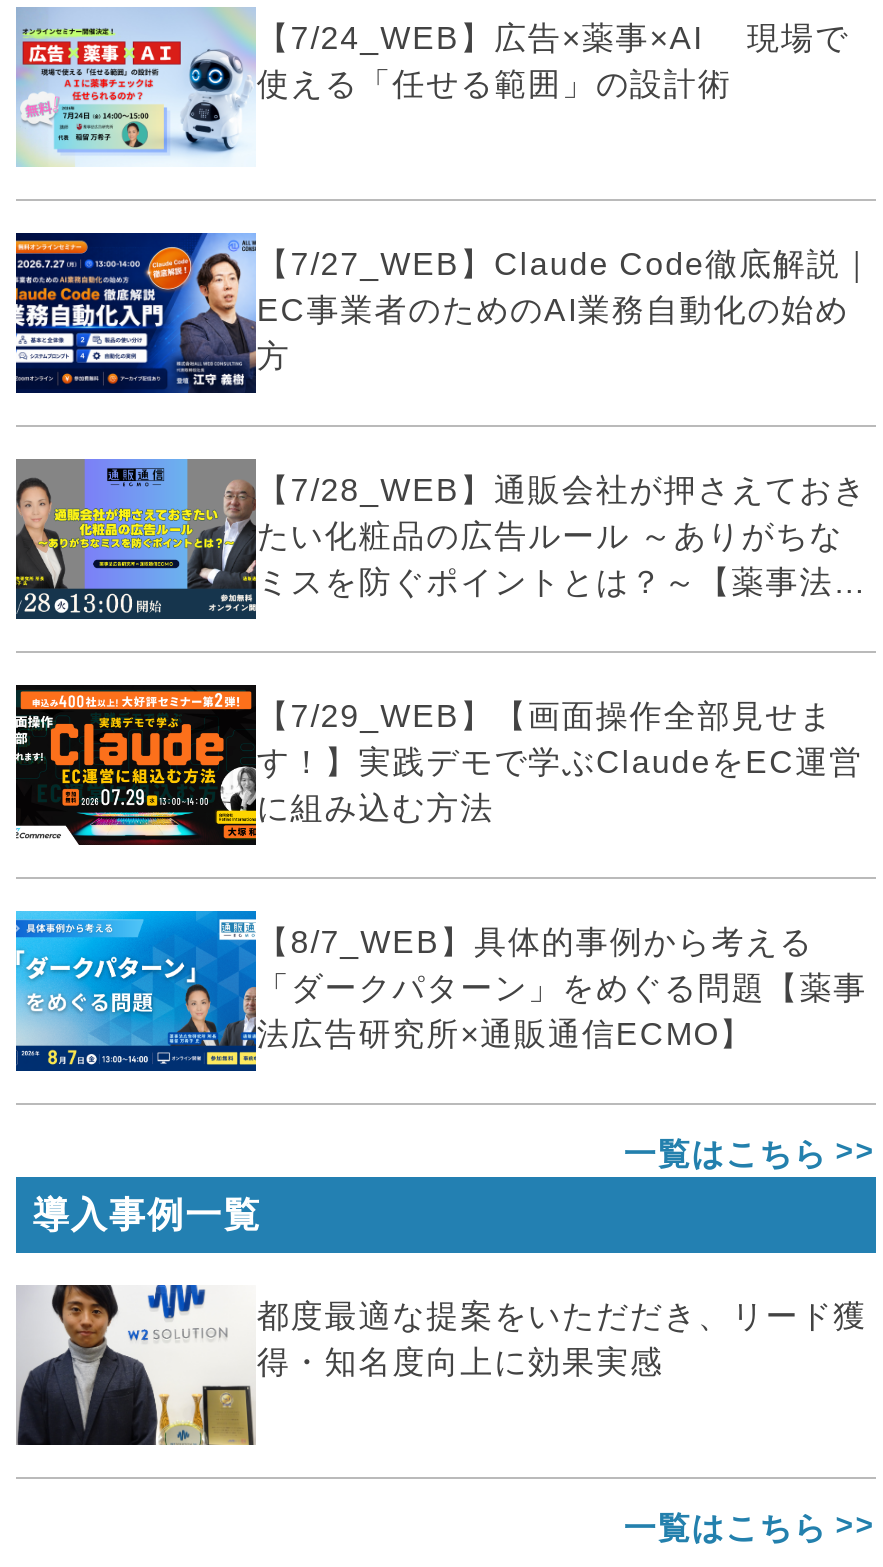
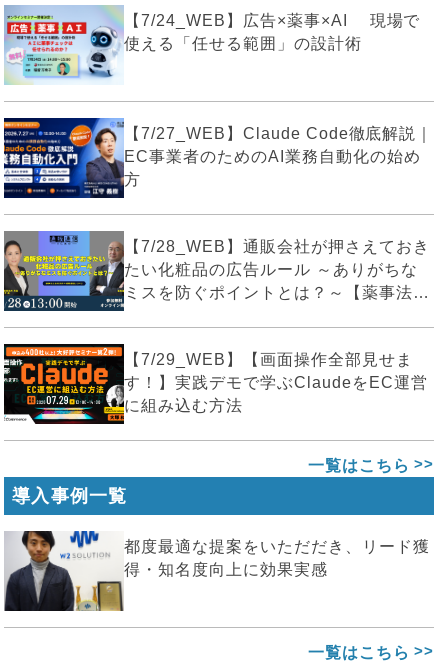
[14,909,867,1073] [image] | 【8/7_WEB】具体的事例から考える | 「ダークパターン」をめぐる問題【薬事 | 法広告研究所×通販通信ECMO】 -> none

